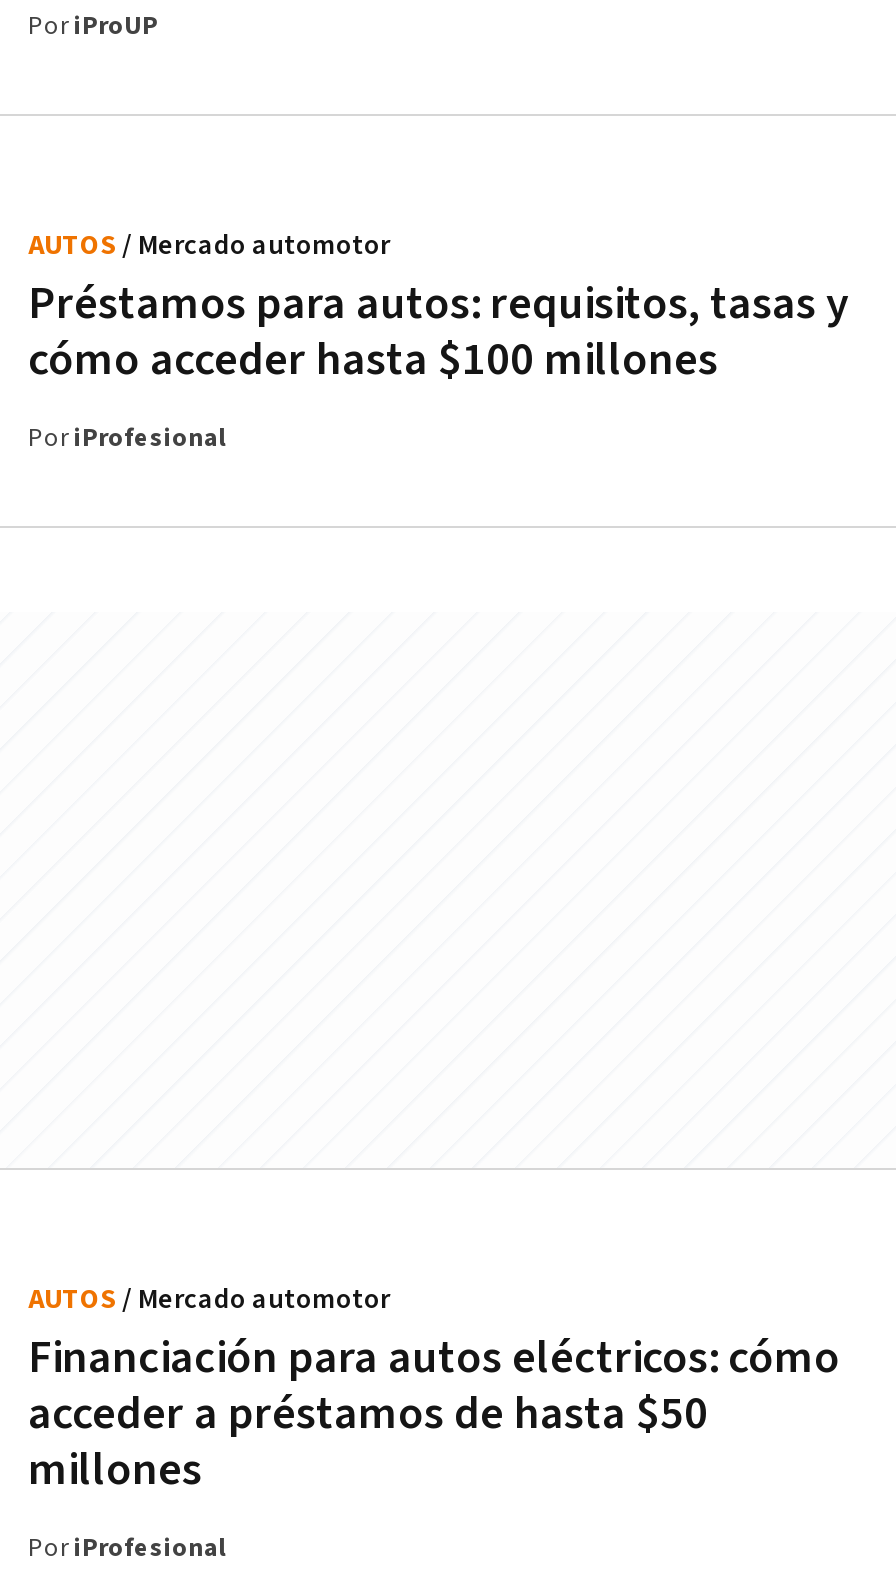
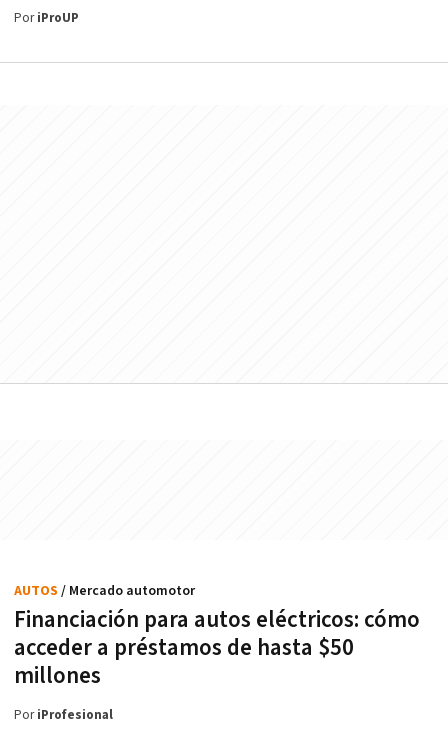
[28,228,390,264] AUTOS / Mercado automotor -> none
[28,274,848,390] Préstamos para autos: requisitos, tasas y | cómo acceder hasta $100 millones -> none
[28,422,226,456] Por iProfesional -> none

